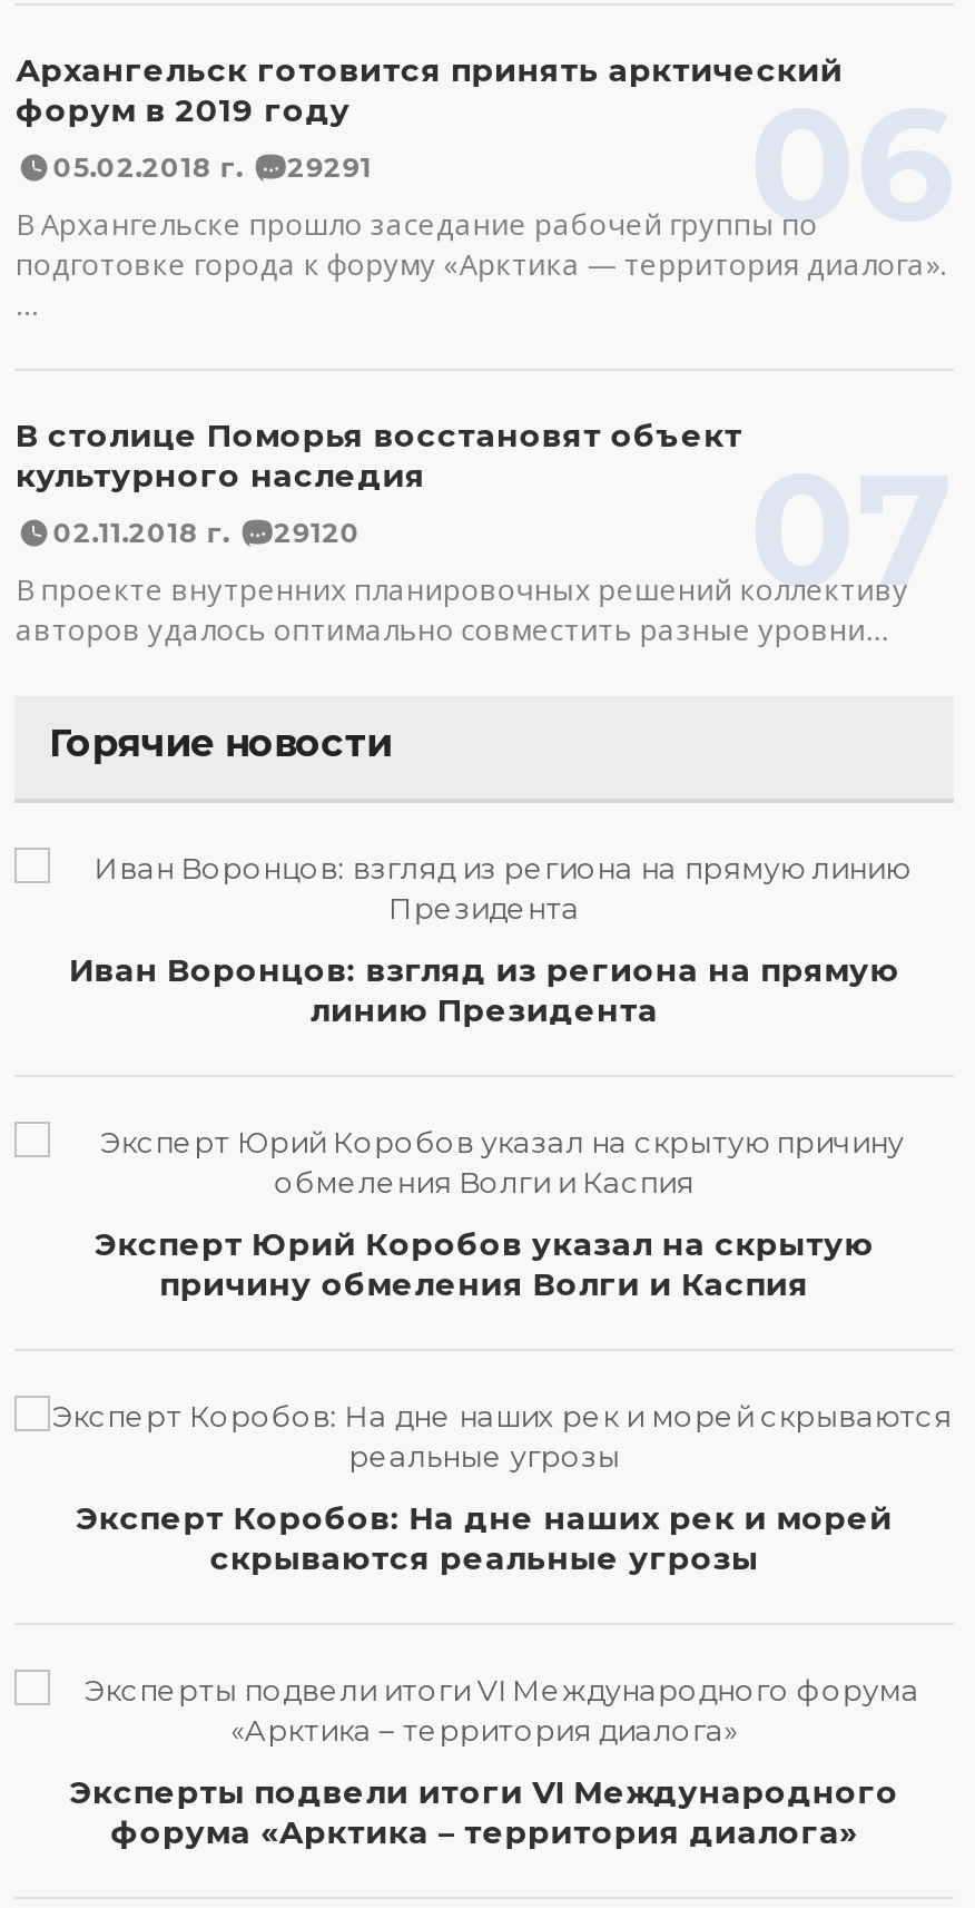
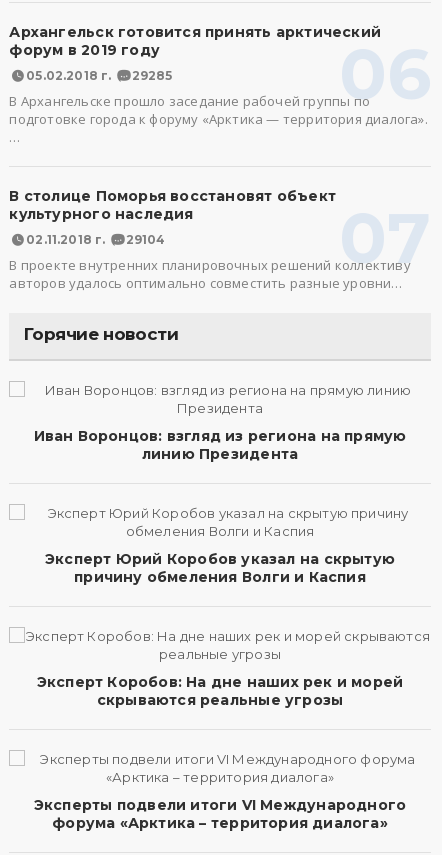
[53,150,372,184] 05.02.2018 г. 29291 -> [26,68,172,83] 05.02.2018 г. 29285
[53,516,360,549] 02.11.2018 г. 29120 -> [26,232,165,247] 02.11.2018 г. 29104

